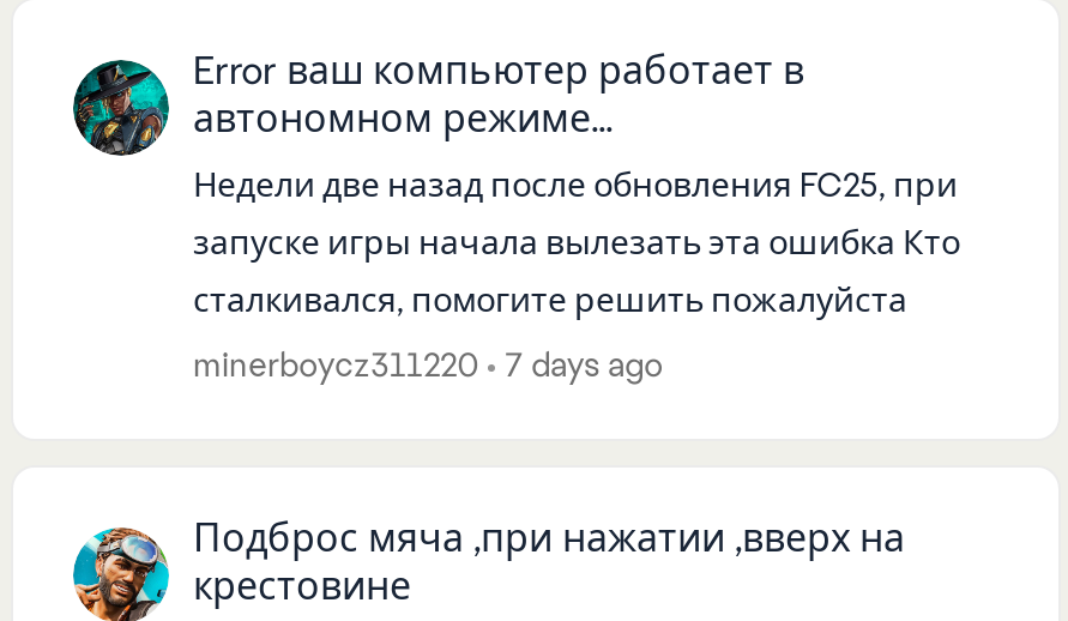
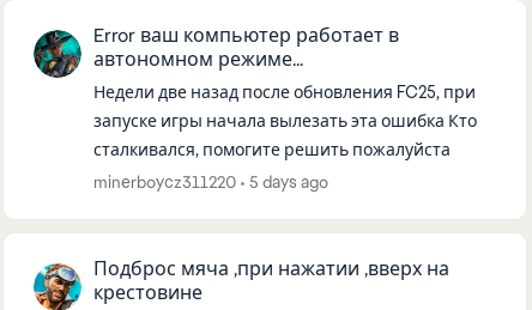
[193,343,663,386] minerboycz311220 7 days ago -> [93,171,328,193] minerboycz311220 5 days ago

